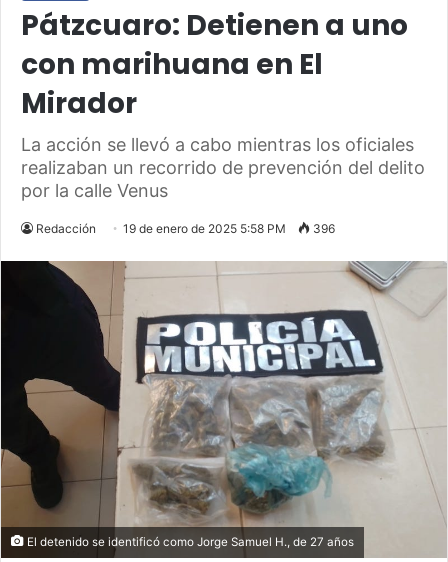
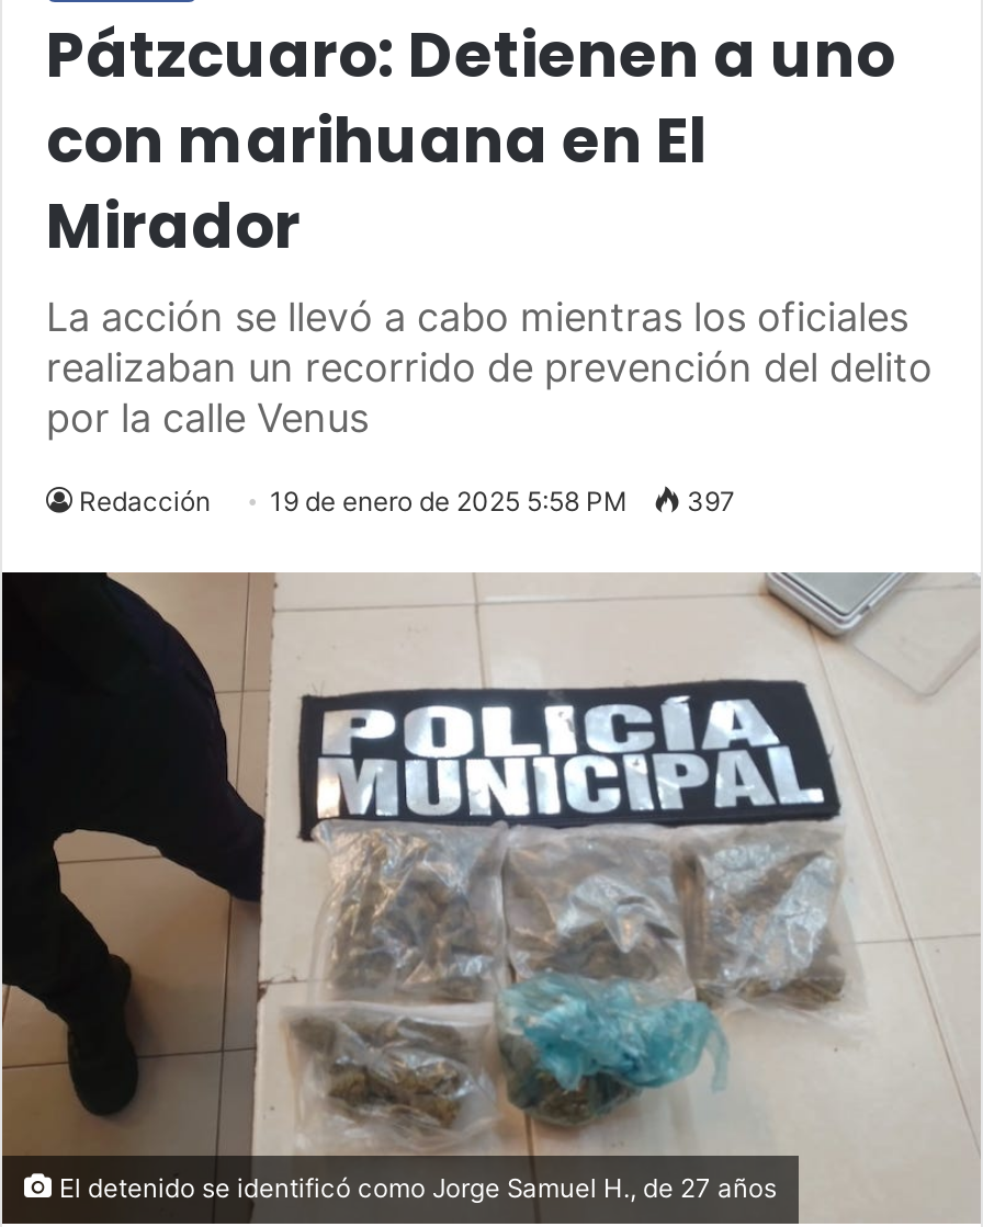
[36,221,335,236] Redacción 19 de enero de 2025 5:58 PM 396 -> [79,484,735,517] Redacción 19 de enero de 2025 5:58 PM 397

